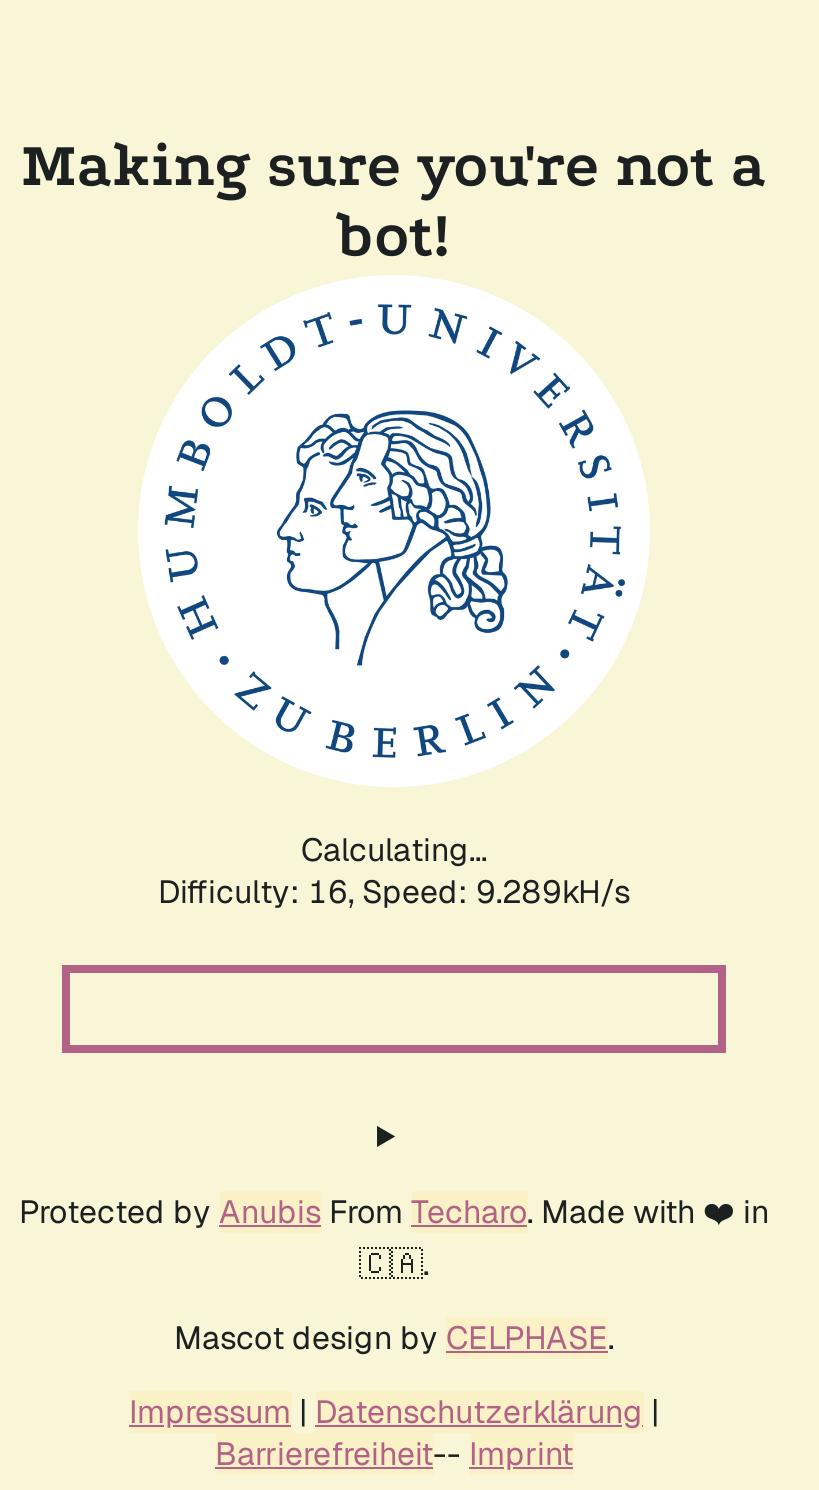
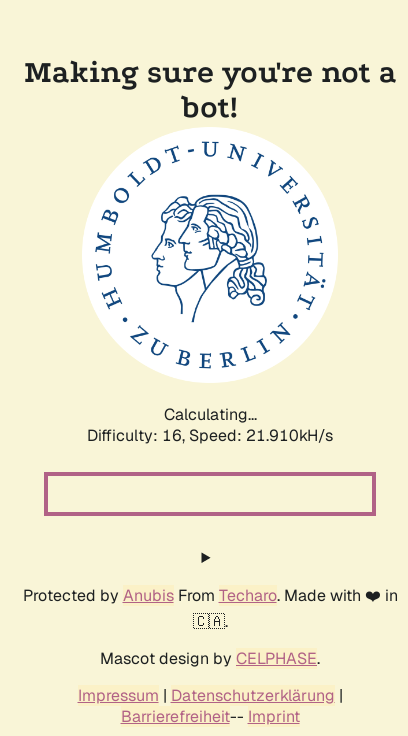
[158,871,630,913] Difficulty: 16, Speed: 9.289kH/s -> [87,425,333,446] Difficulty: 16, Speed: 21.910kH/s

